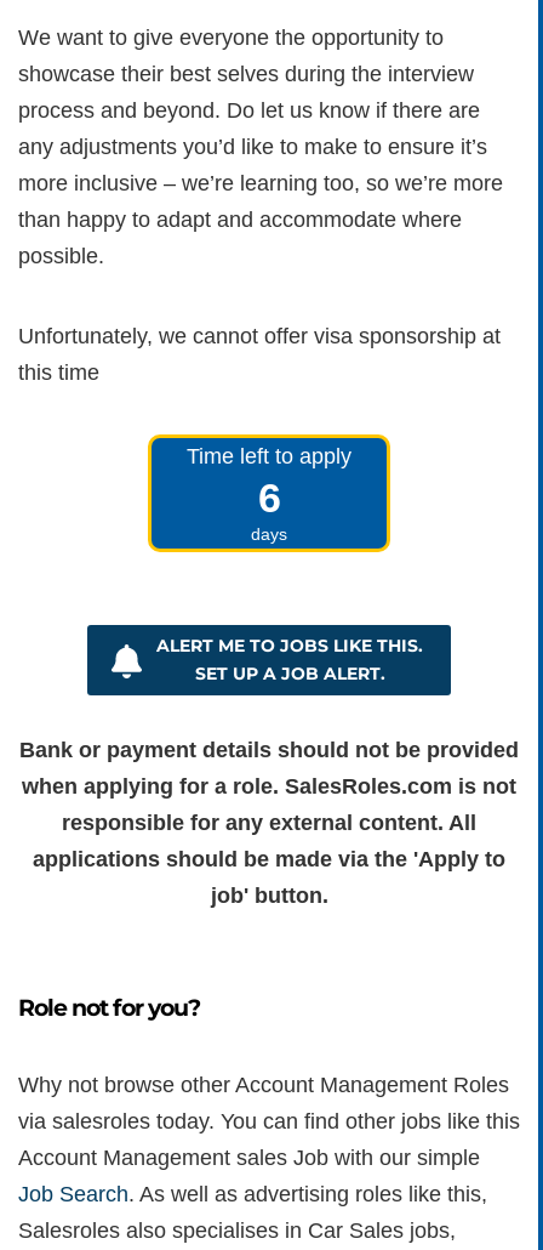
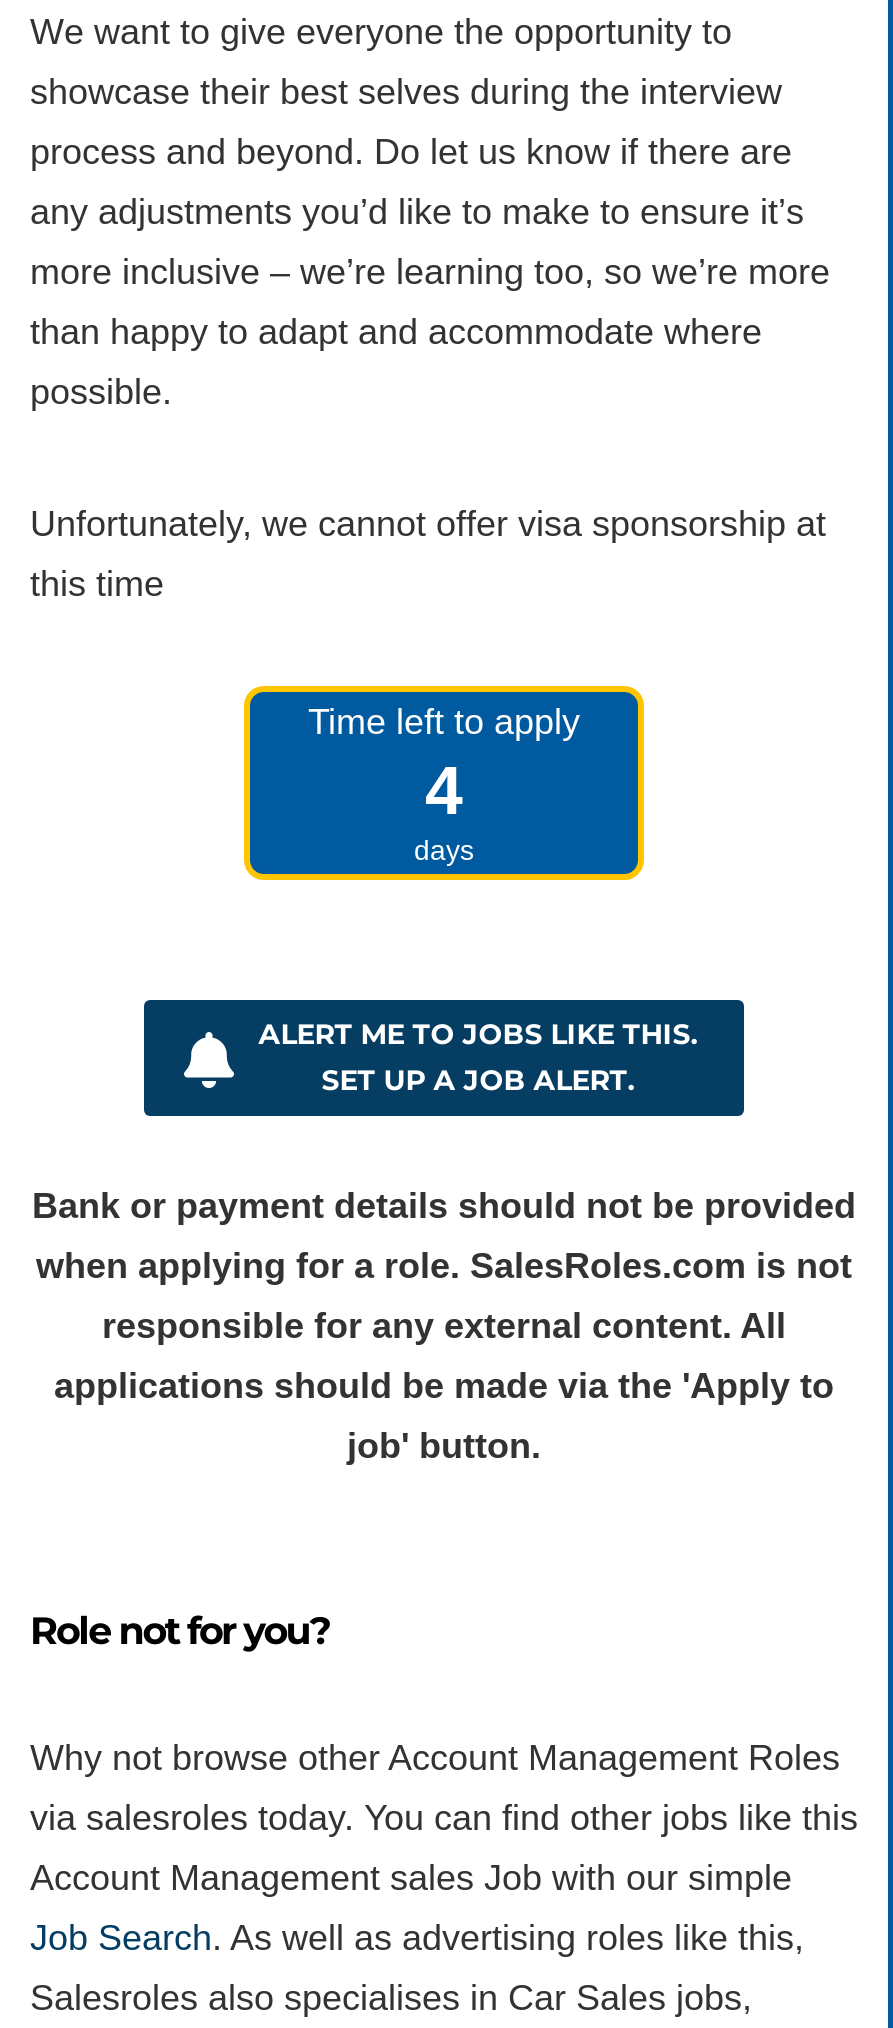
[258,475,281,521] 6 -> [425,752,463,828] 4

